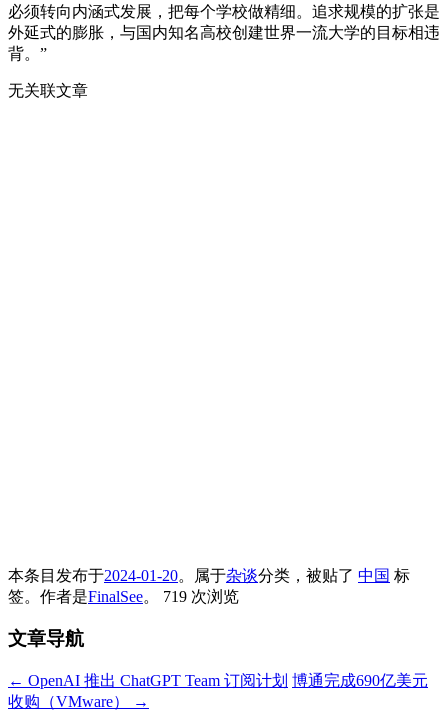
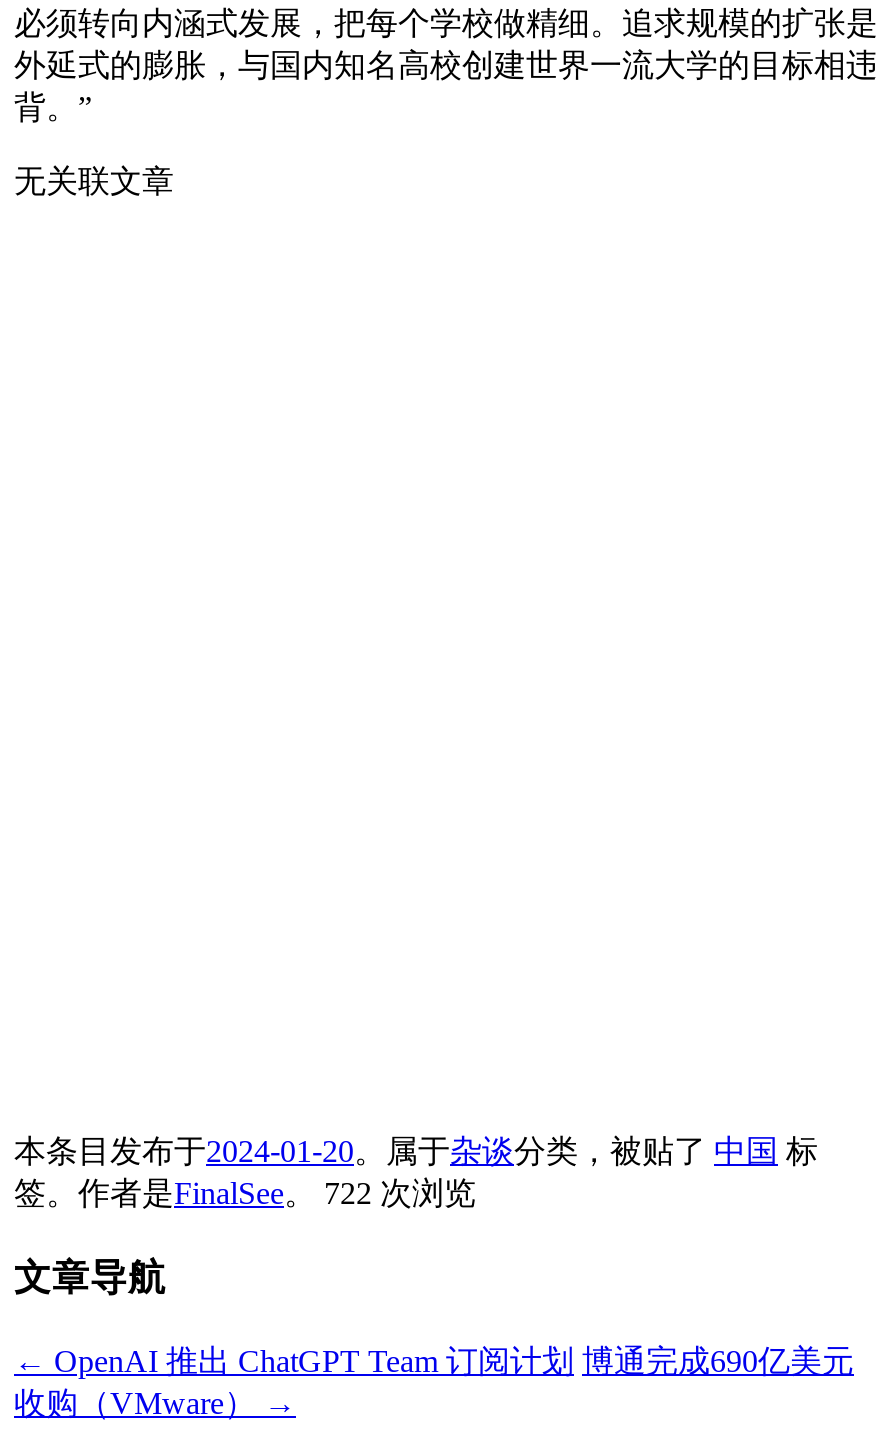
[8,588,239,605] 签。作者是FinalSee。 719 次浏览 -> [14,1175,476,1209] 签。作者是FinalSee。 722 次浏览

